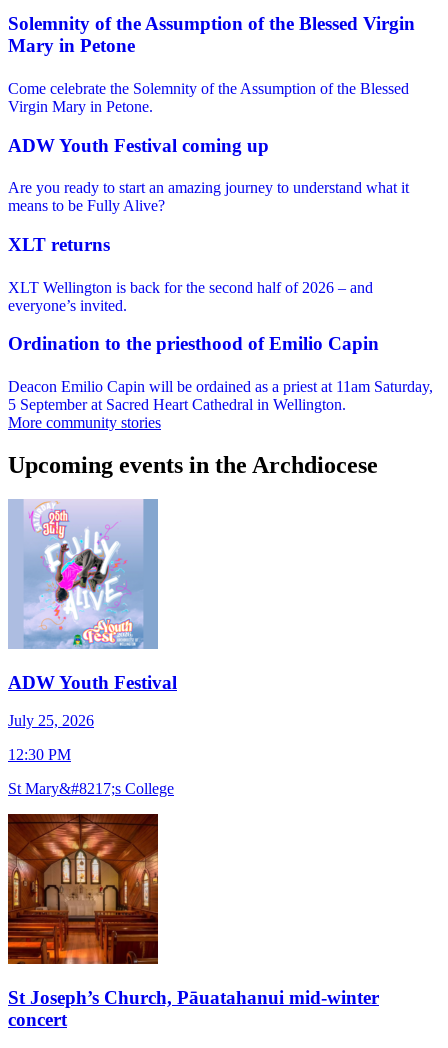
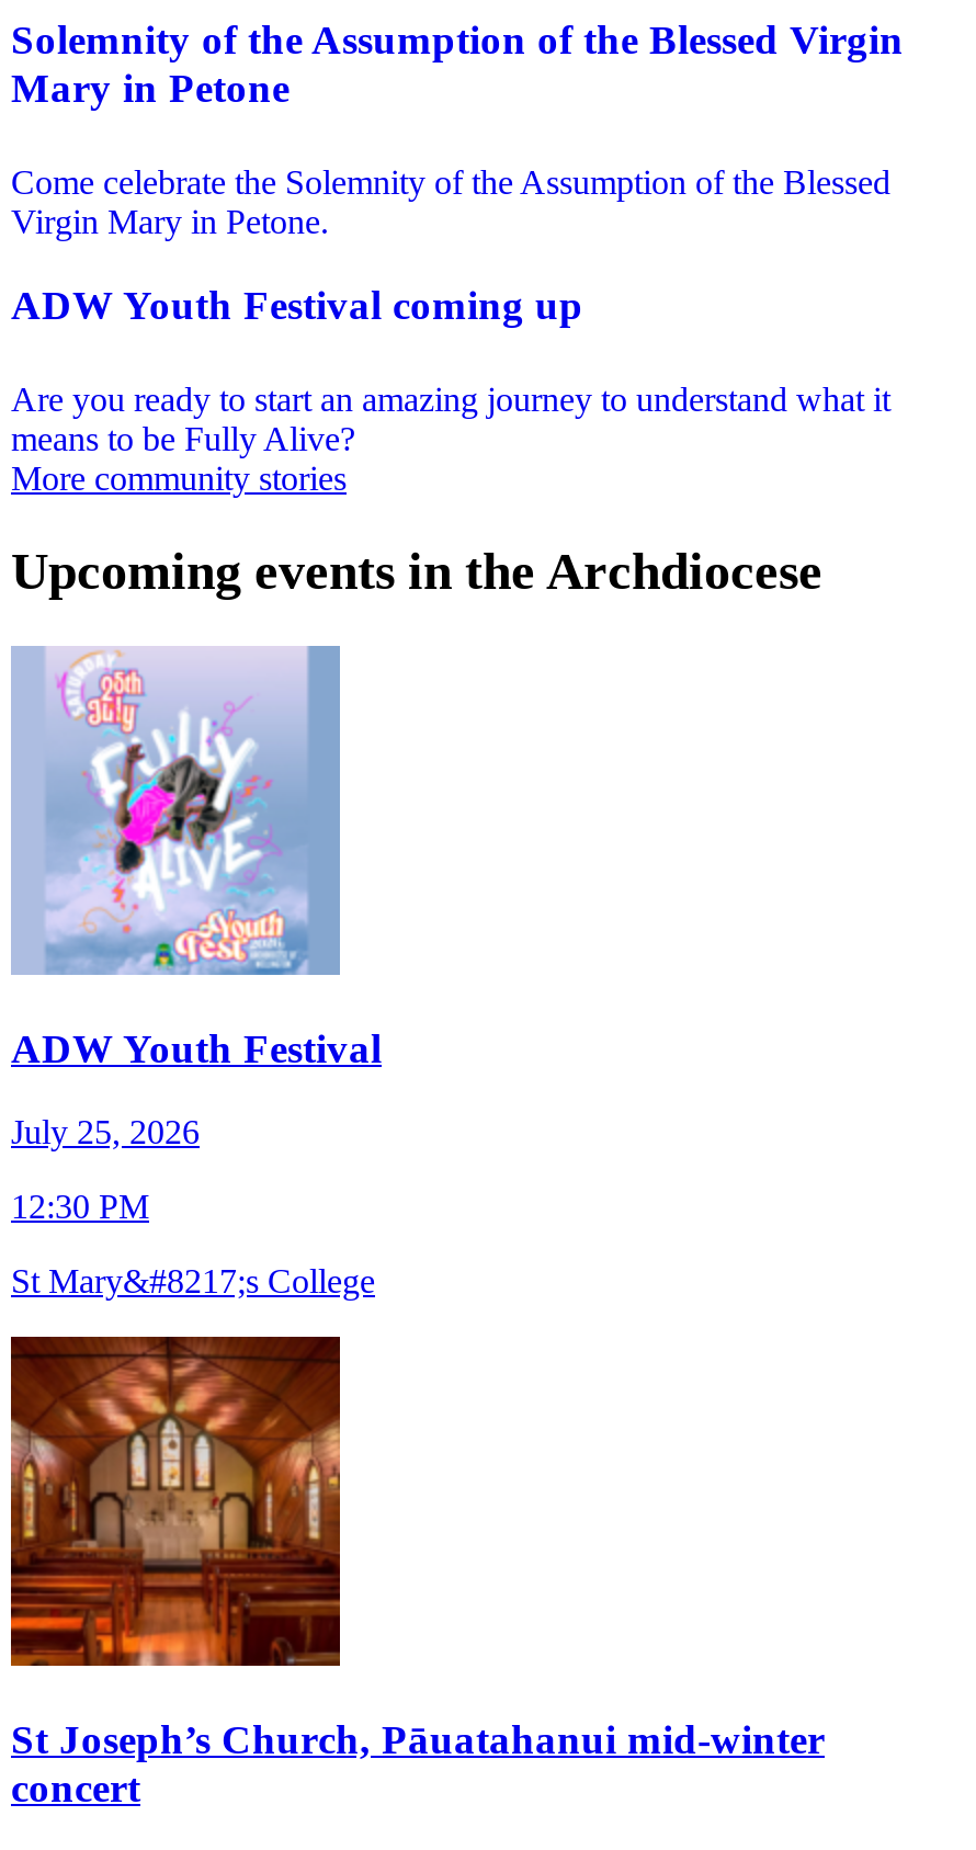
[8,234,433,413] XLT returns | XLT Wellington is back for the second half of 2026 – and | everyone’s invited. | Ordination to the priesthood of Emilio Capin | Deacon Emilio Capin will be ordained as a priest at 11am Saturday, | 5 September at Sacred Heart Cathedral in Wellington. -> none

